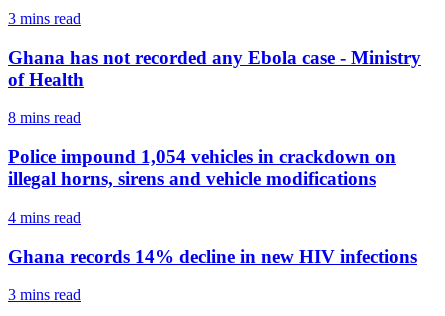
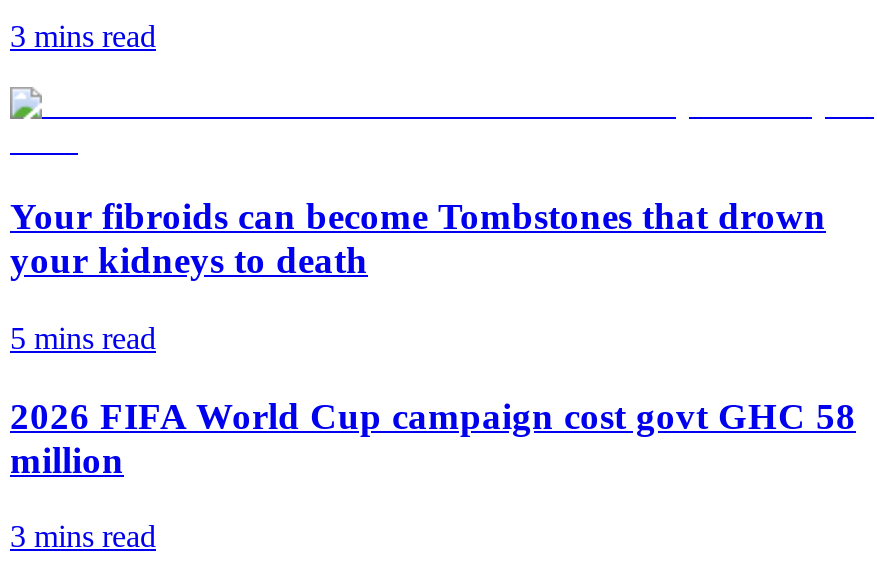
[8,47,421,266] Ghana has not recorded any Ebola case - Ministry | of Health | 8 mins read | Police impound 1,054 vehicles in crackdown on | illegal horns, sirens and vehicle modifications | 4 mins read | Ghana records 14% decline in new HIV infections -> [10,195,856,480] Your fibroids can become Tombstones that drown | your kidneys to death | 5 mins read | 2026 FIFA World Cup campaign cost govt GHC 58 | million

